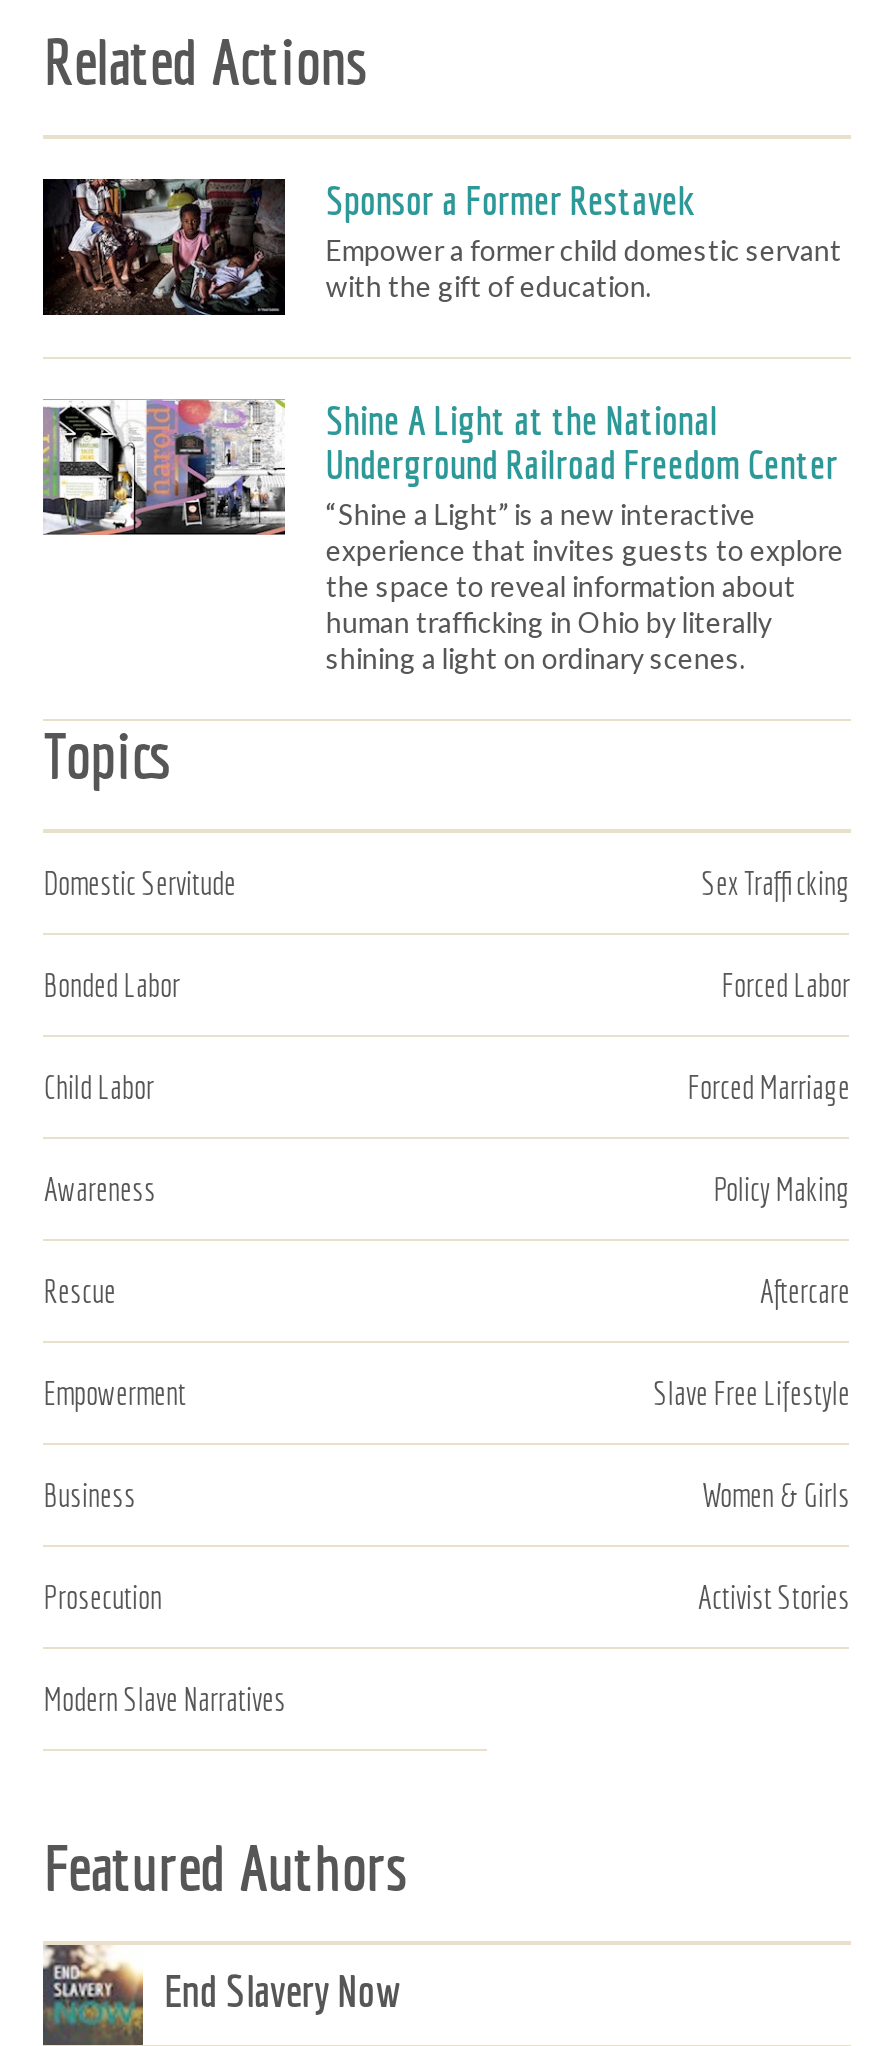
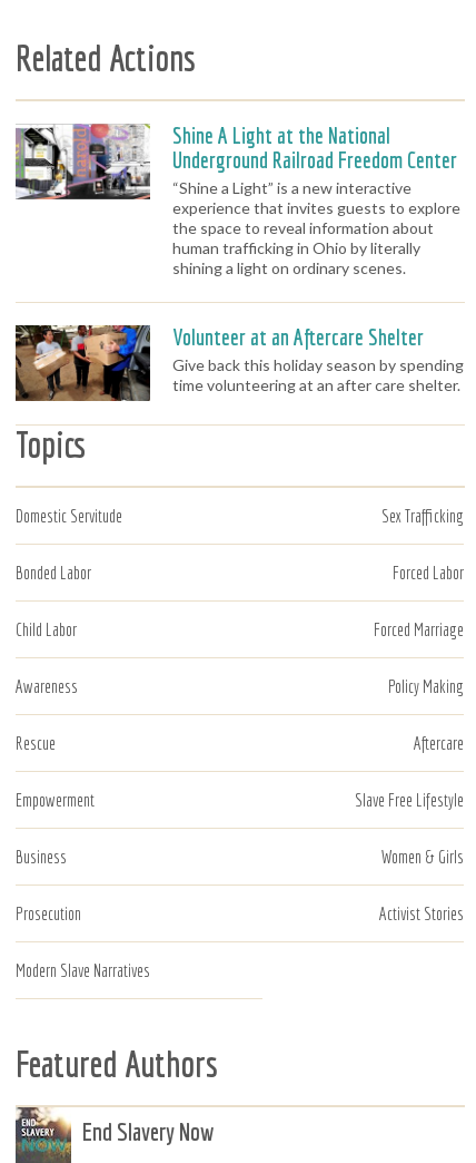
[41,176,842,318] [image] | Sponsor a Former Restavek | Empower a former child domestic servant | with the gift of education. -> none
moved [39,396,844,675] -> [13,121,461,277]: [image] | Shine A Light at the National | Underground Railroad Freedom Center | “Shine a Light” is a new interactive | experience that invites guests to explore | the space to reveal information about | human trafficking in Ohio by literally | shining a light on ordinary scenes.
none -> [14,324,464,402] [image] | Volunteer at an Aftercare Shelter | Give back this holiday season by spending | time volunteering at an after care shelter.

